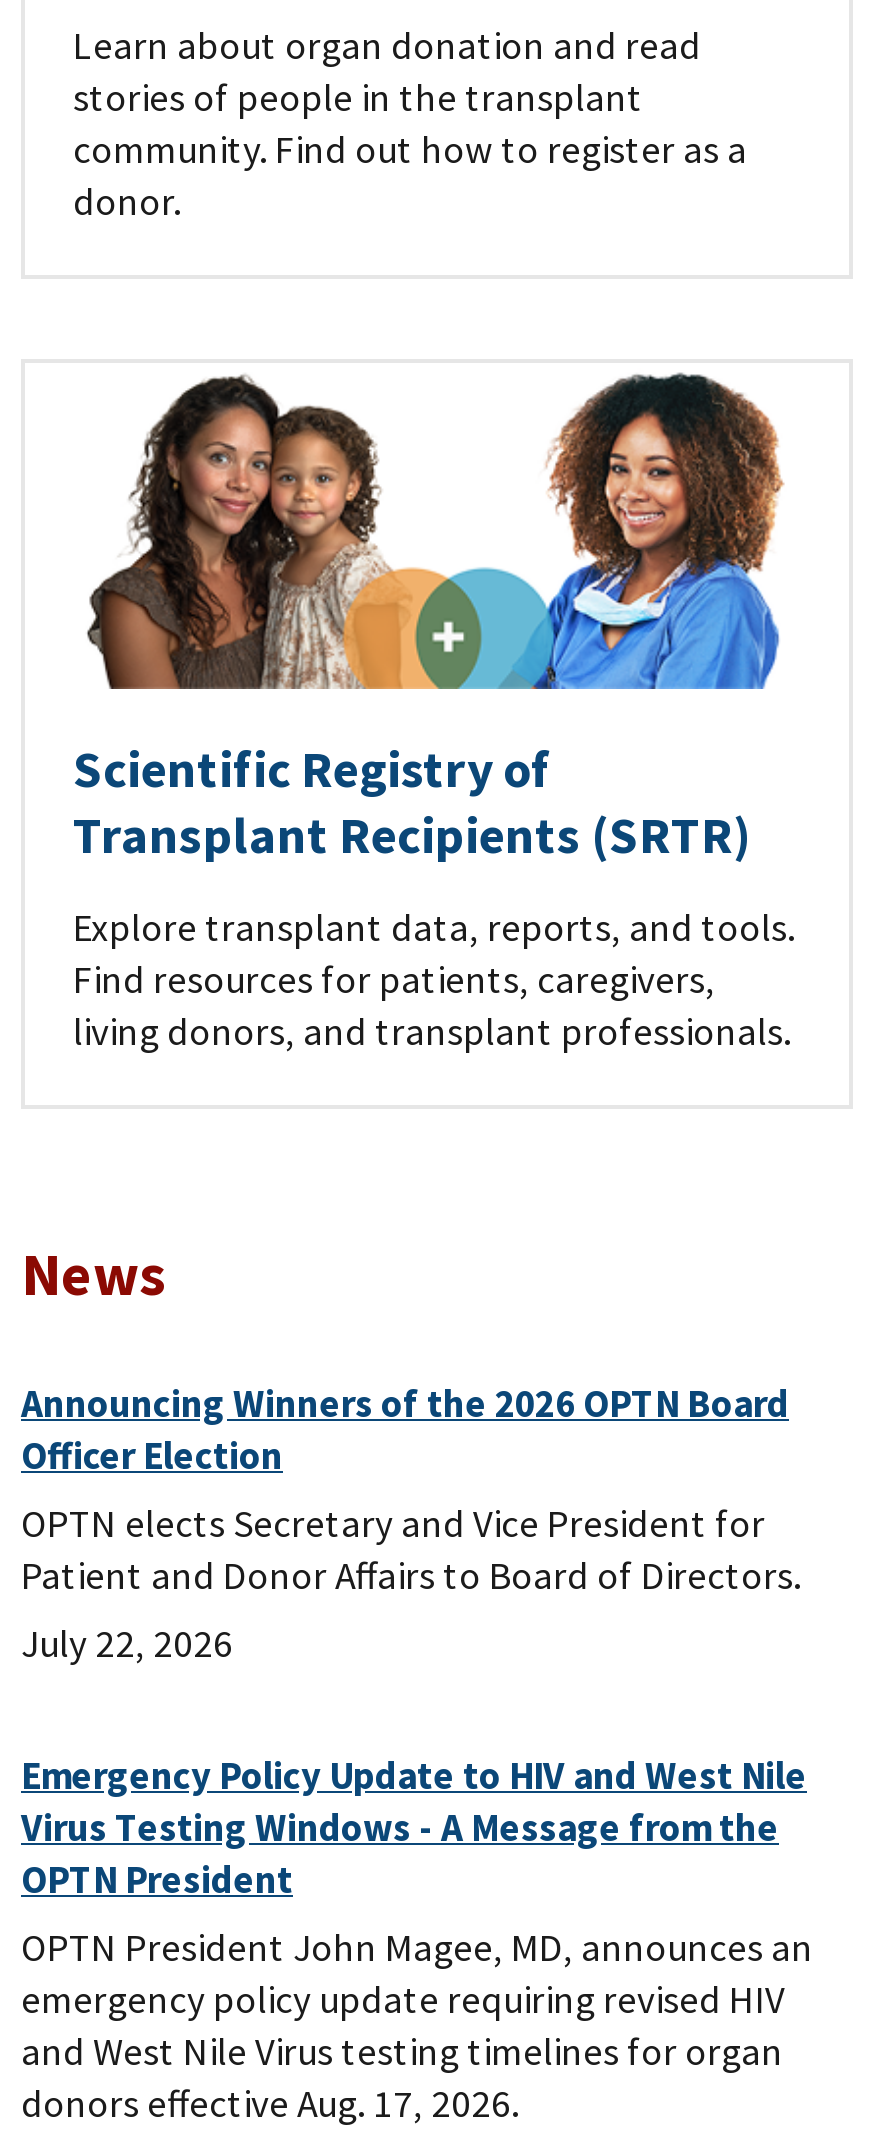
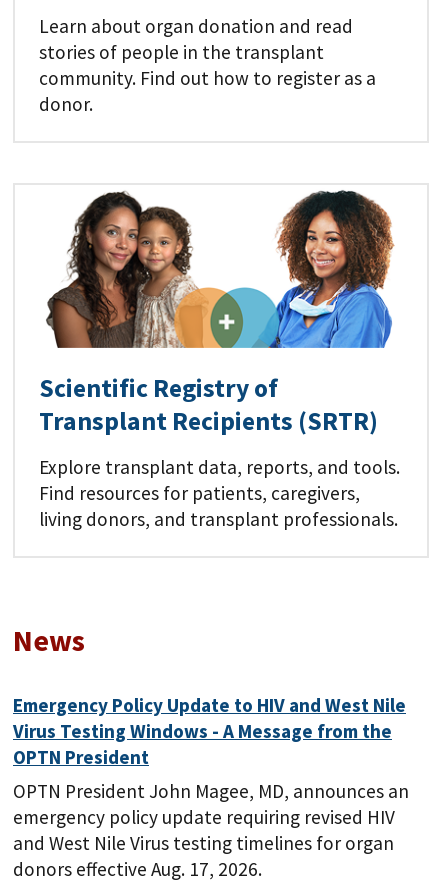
[21,1378,801,1666] Announcing Winners of the 2026 OPTN Board | Officer Election | OPTN elects Secretary and Vice President for | Patient and Donor Affairs to Board of Directors. | July 22, 2026 -> none

